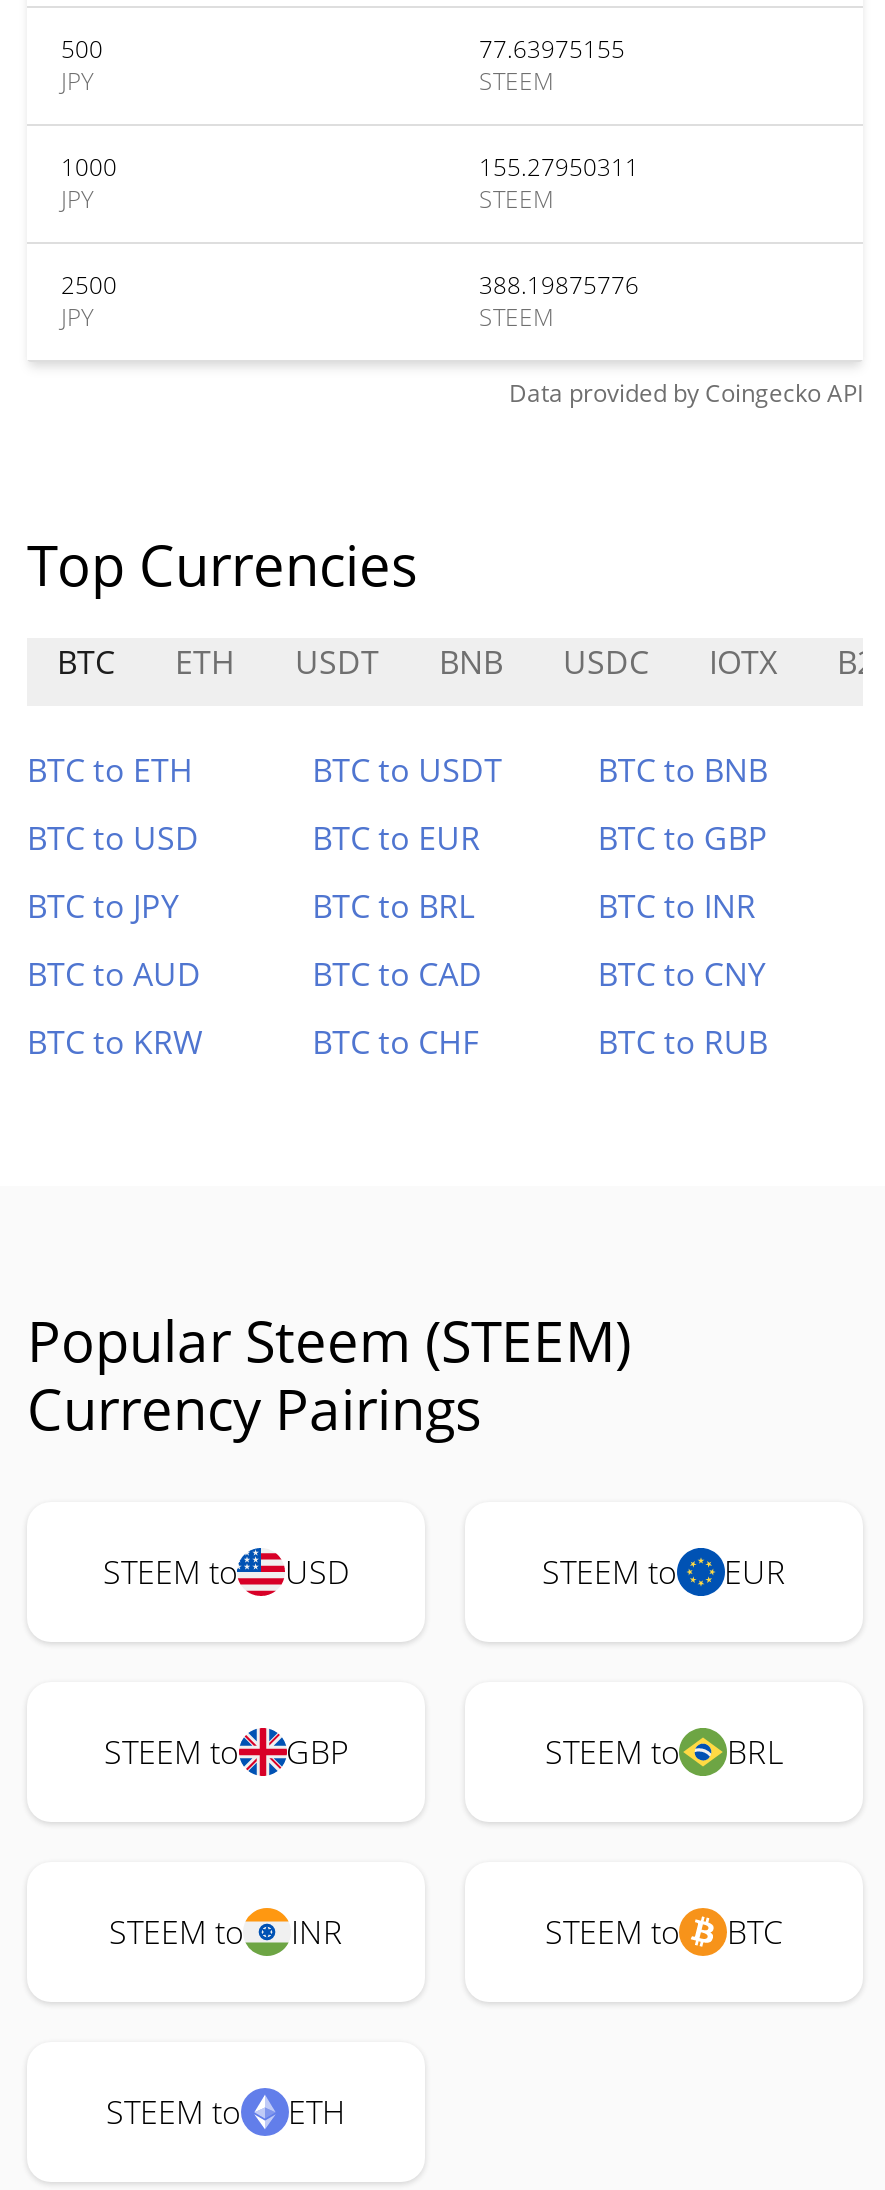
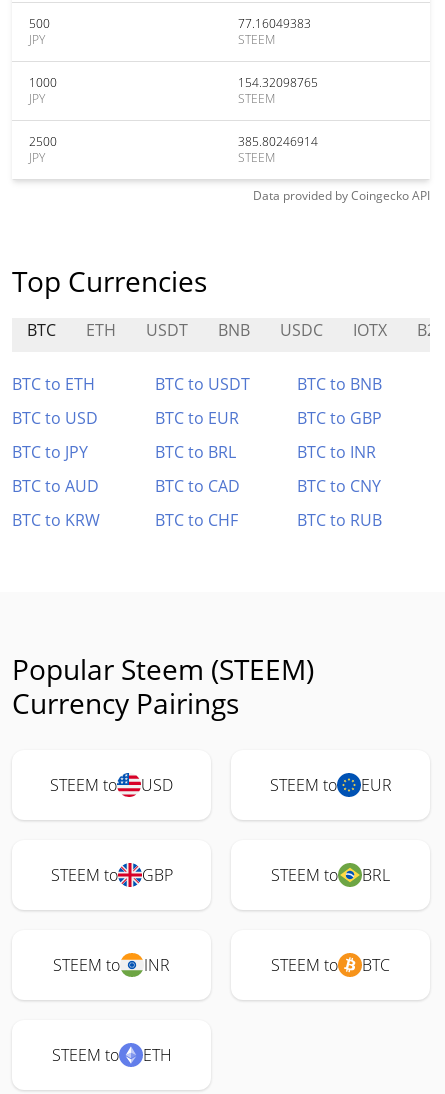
[479,32,625,66] 77.63975155 -> [238,15,311,32] 77.16049383
[479,150,639,184] 155.27950311 -> [238,74,318,91] 154.32098765
[479,268,639,302] 388.19875776 -> [238,133,318,150] 385.80246914

